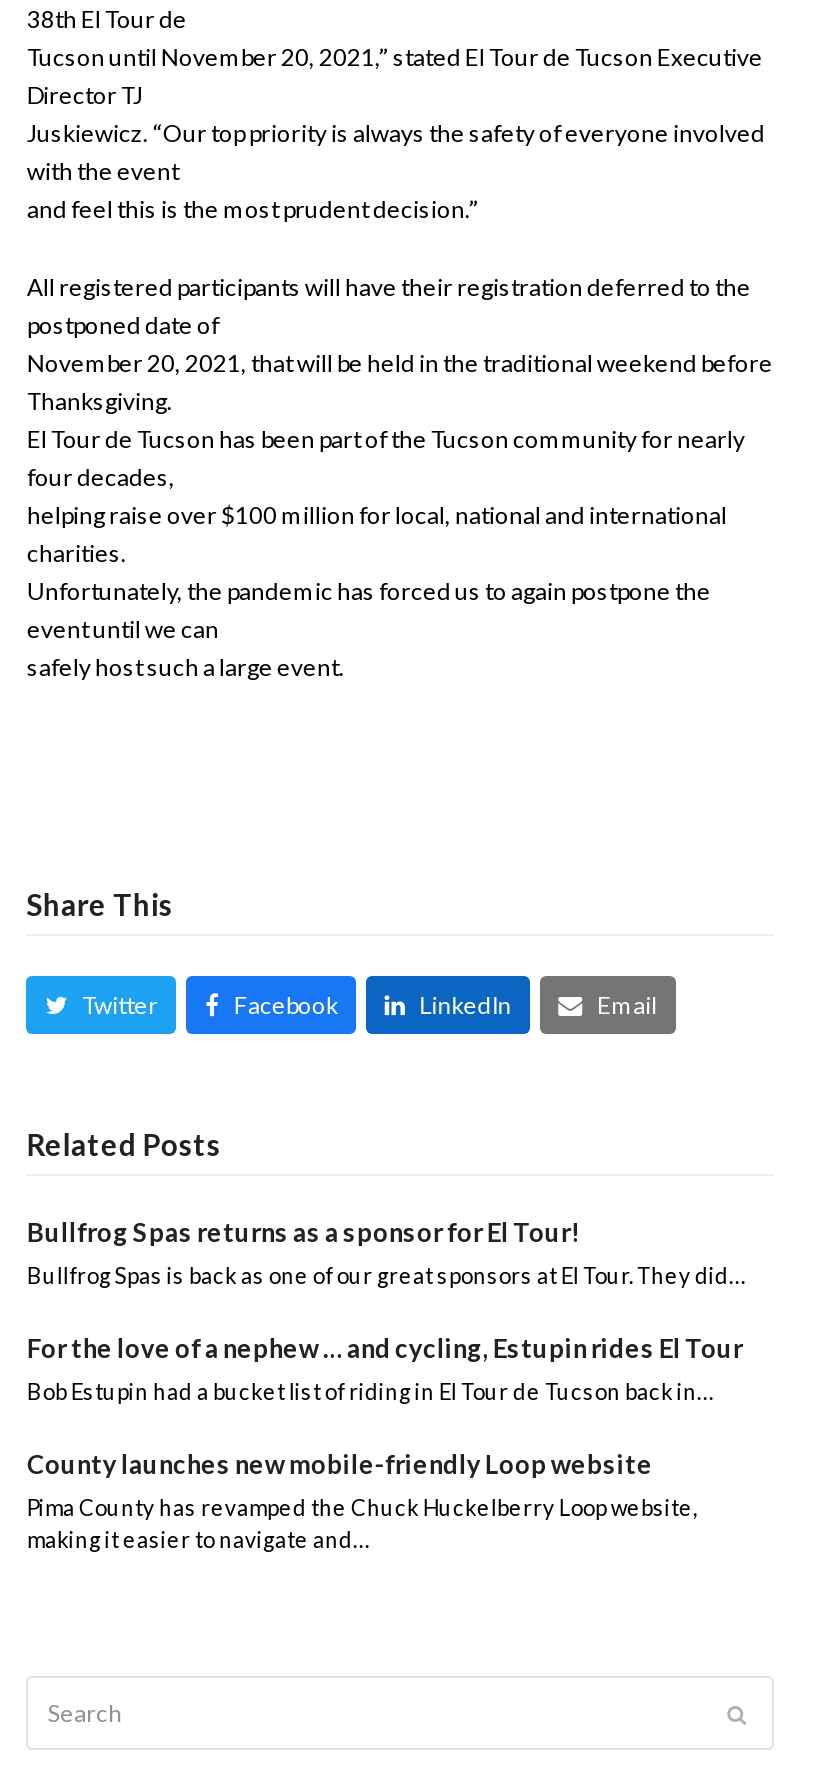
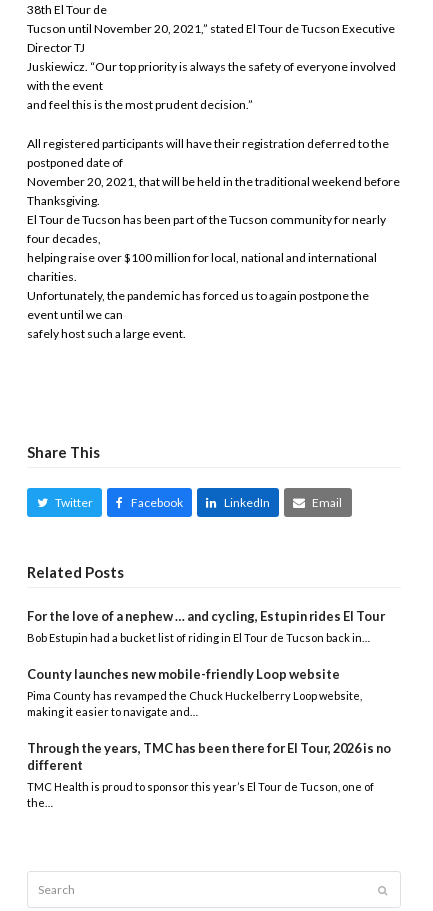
[27,1215,745,1287] Bullfrog Spas returns as a sponsor for El Tour! | Bullfrog Spas is back as one of our great sponsors at El Tour. They did… -> none
moved [27,1331,743,1551] -> [27,608,385,718]: For the love of a nephew … and cycling, Estupin rides El Tour | Bob Estupin had a bucket list of riding in El Tour de Tucson back in… | County launches new mobile-friendly Loop website | Pima County has revamped the Chuck Huckelberry Loop website, | making it easier to navigate and…
none -> [27,740,391,809] Through the years, TMC has been there for El Tour, 2026 is no | different | TMC Health is proud to sponsor this year’s El Tour de Tucson, one of | the…

